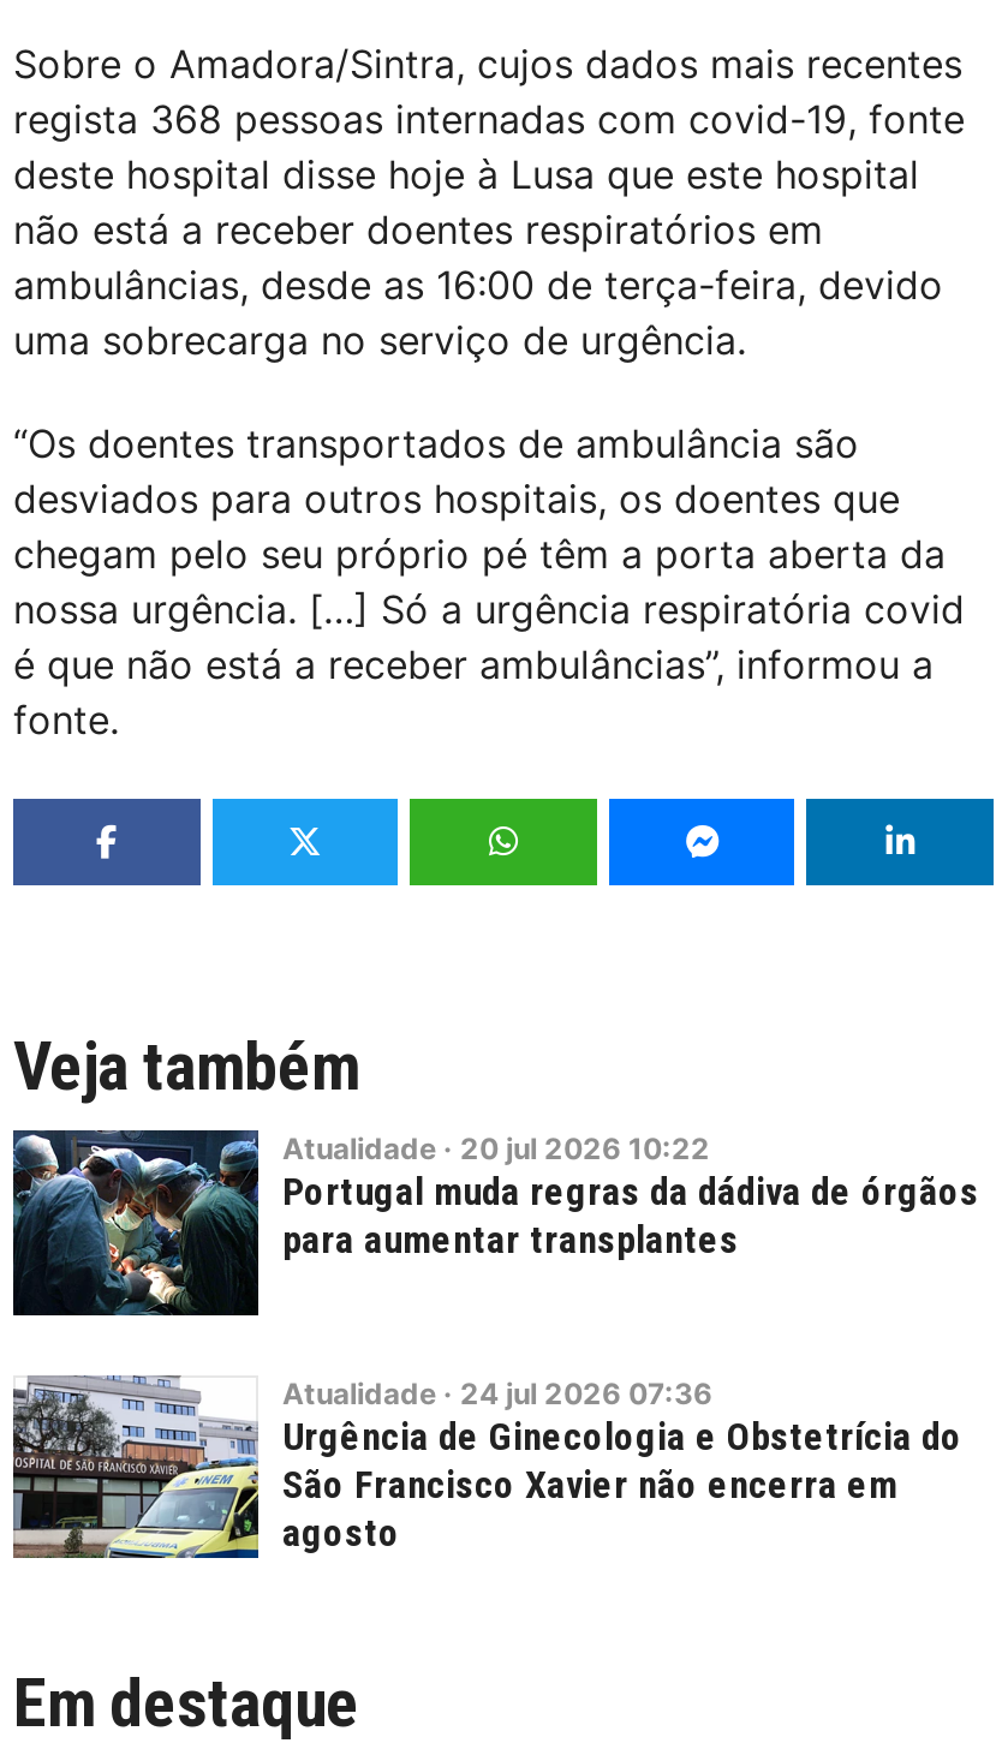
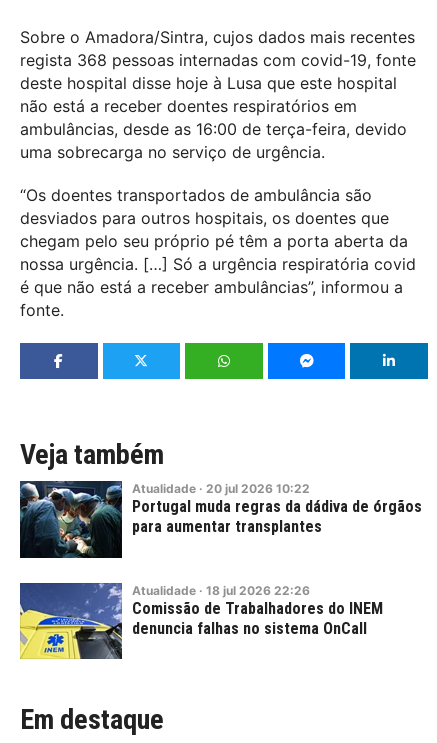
[11,1375,962,1560] [image] | Atualidade · 24 jul 2026 07:36 | Urgência de Ginecologia e Obstetrícia do | São Francisco Xavier não encerra em | agosto -> [19,582,383,660] [image] | Atualidade · 18 jul 2026 22:26 | Comissão de Trabalhadores do INEM | denuncia falhas no sistema OnCall

